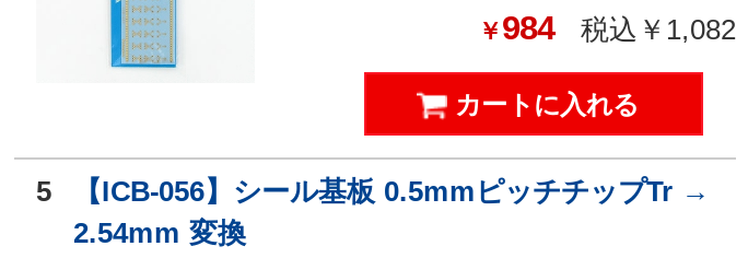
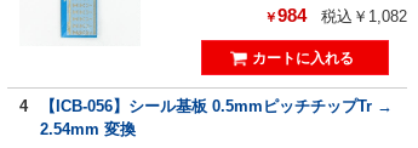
[36,175,51,208] 5 -> [19,97,28,115] 4

